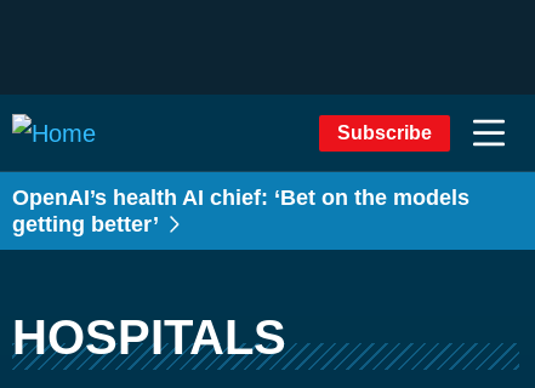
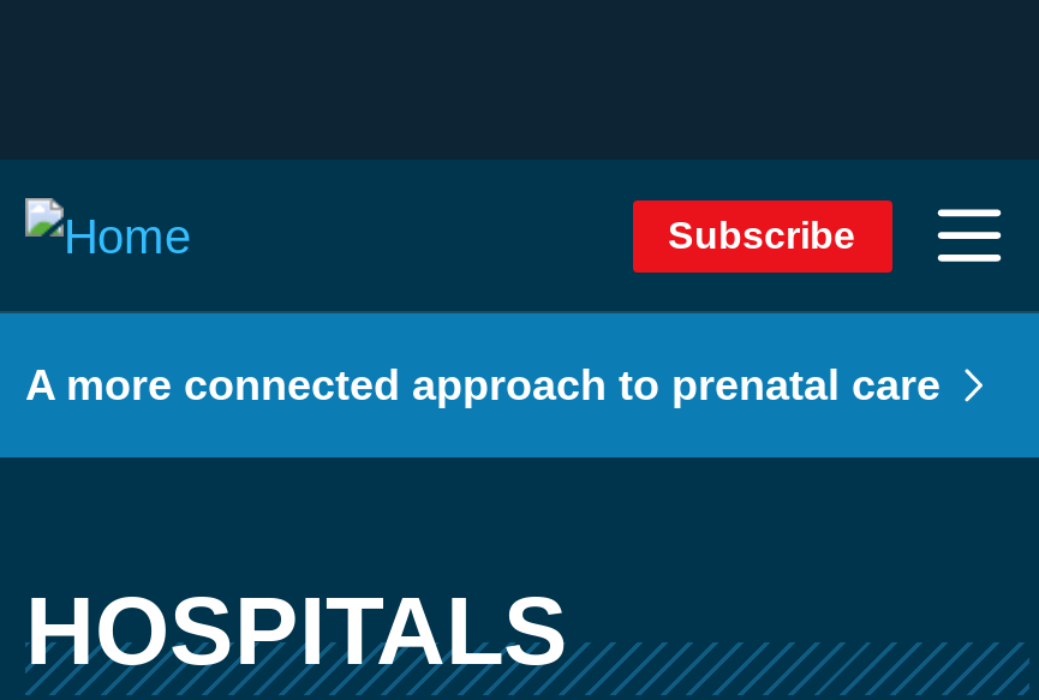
[12,186,469,236] OpenAI’s health AI chief: ‘Bet on the models | getting better’ -> [25,361,953,409] A more connected approach to prenatal care

